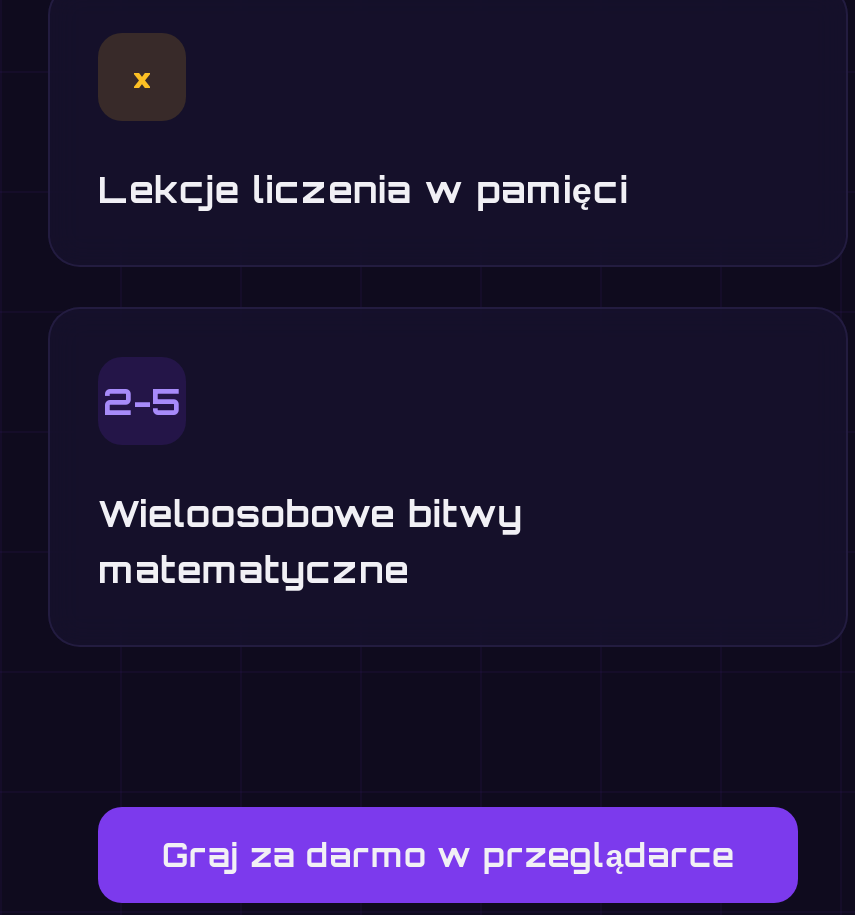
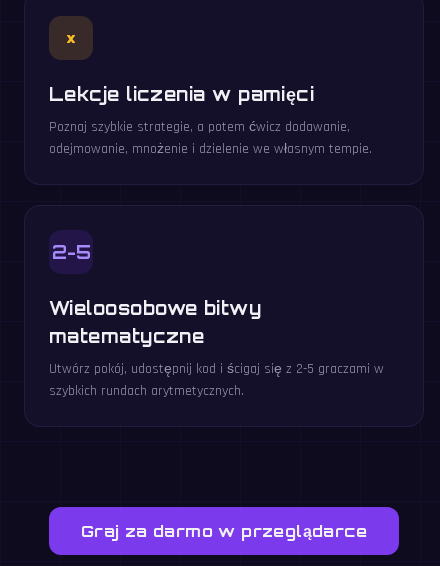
none -> [49,118,372,158] Poznaj szybkie strategie, a potem ćwicz dodawanie, | odejmowanie, mnożenie i dzielenie we własnym tempie.
none -> [49,360,384,400] Utwórz pokój, udostępnij kod i ścigaj się z 2-5 graczami w | szybkich rundach arytmetycznych.

